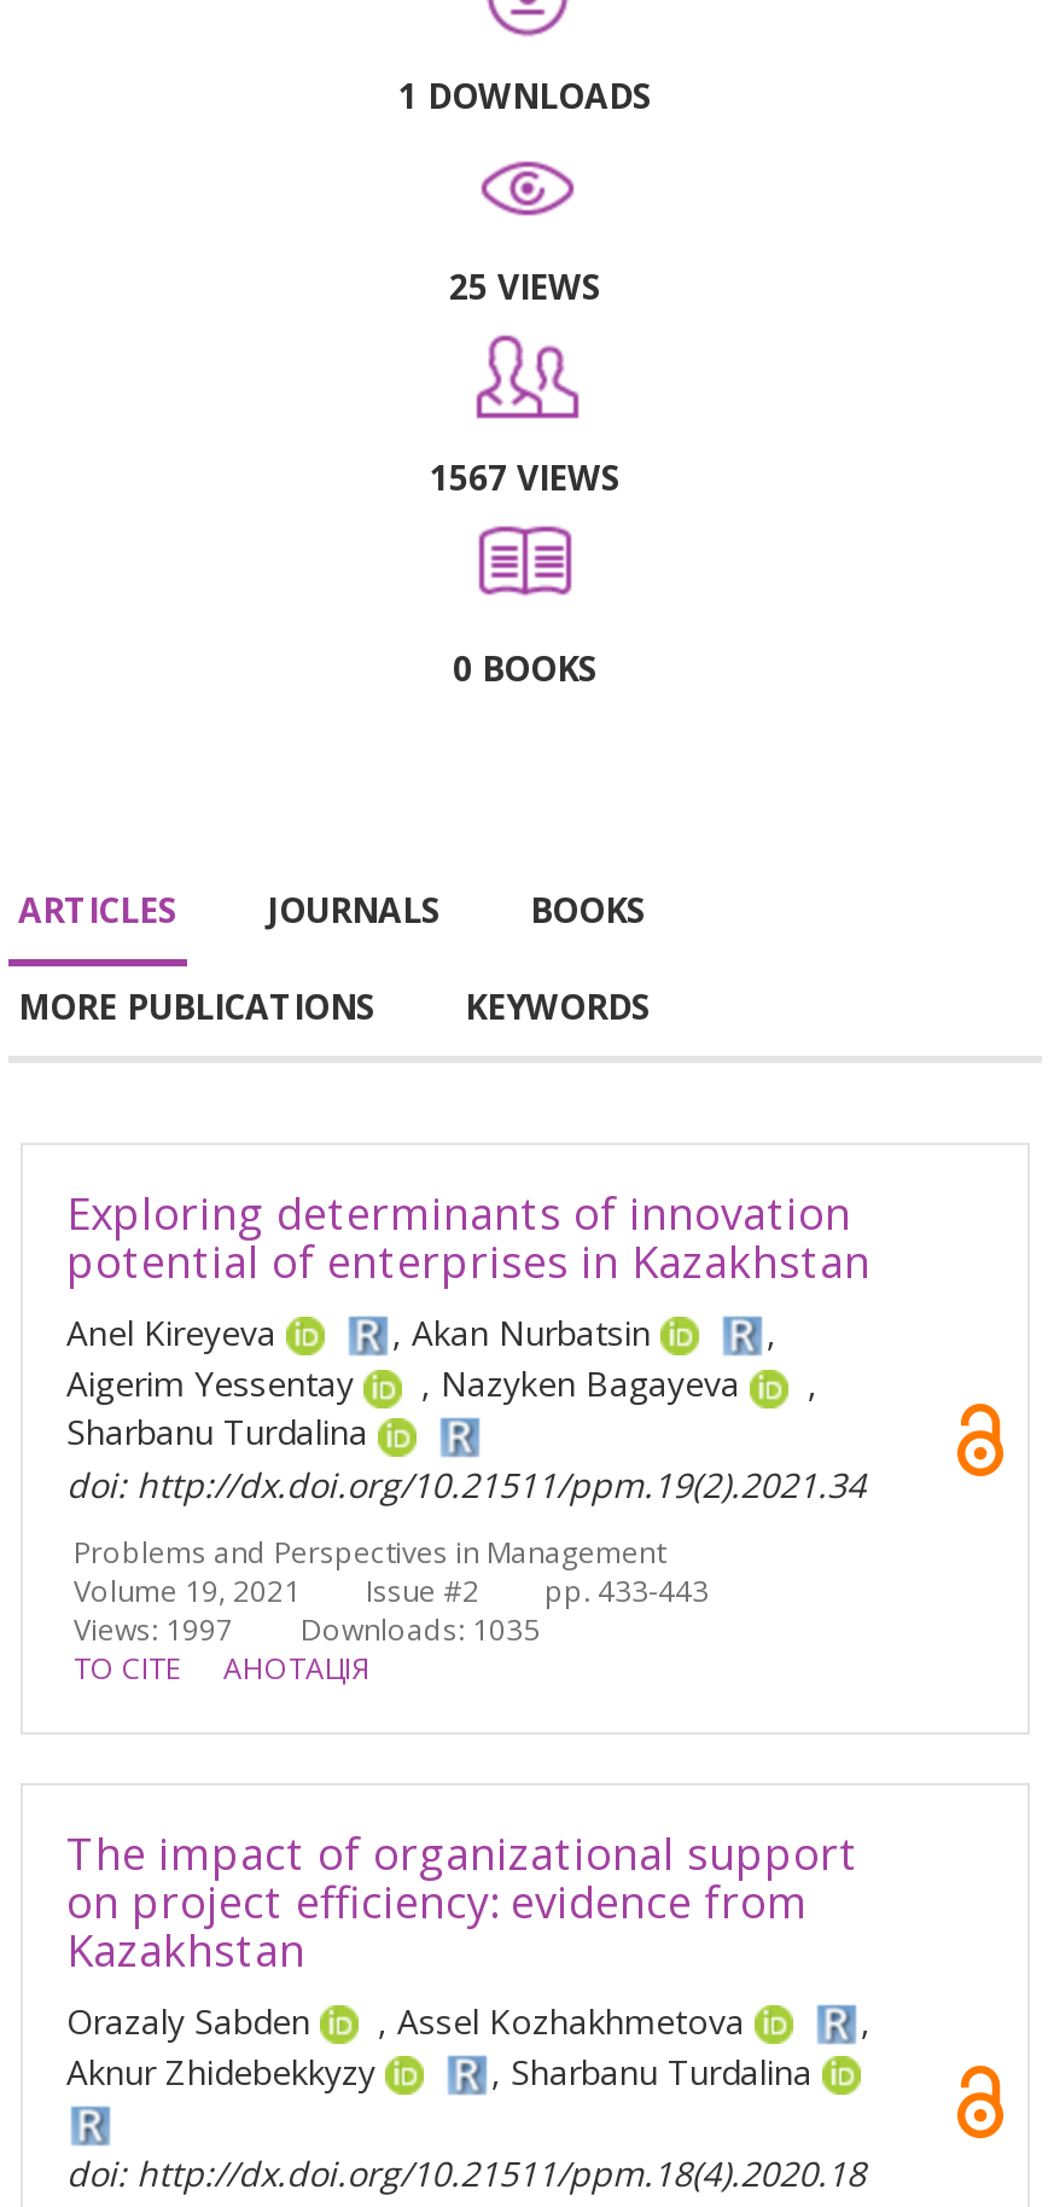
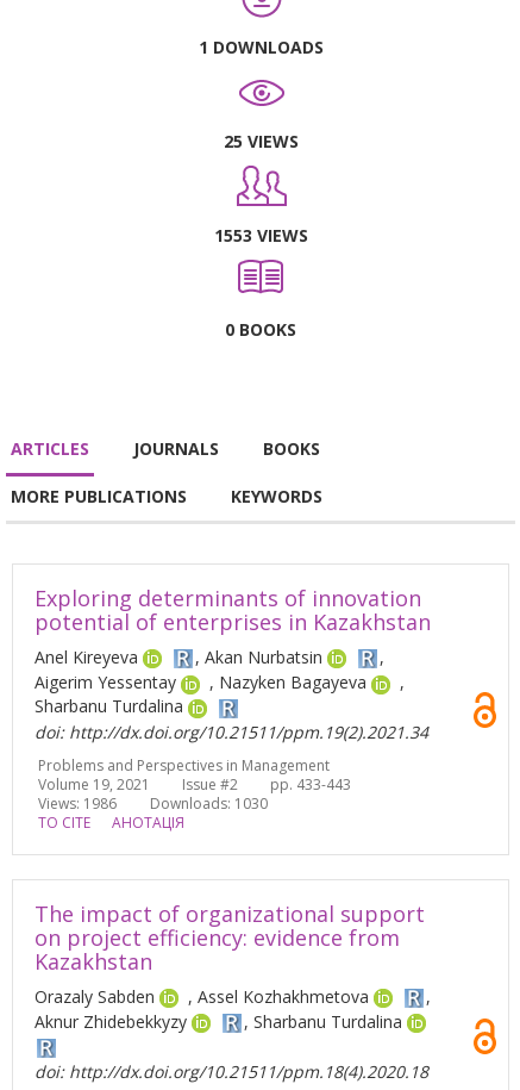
[430,454,621,500] 1567 VIEWS -> [214,224,308,247] 1553 VIEWS
[74,1608,233,1649] Views: 1997 -> [38,793,117,813] Views: 1986
[301,1608,540,1649] Downloads: 1035 -> [150,793,268,813] Downloads: 1030

